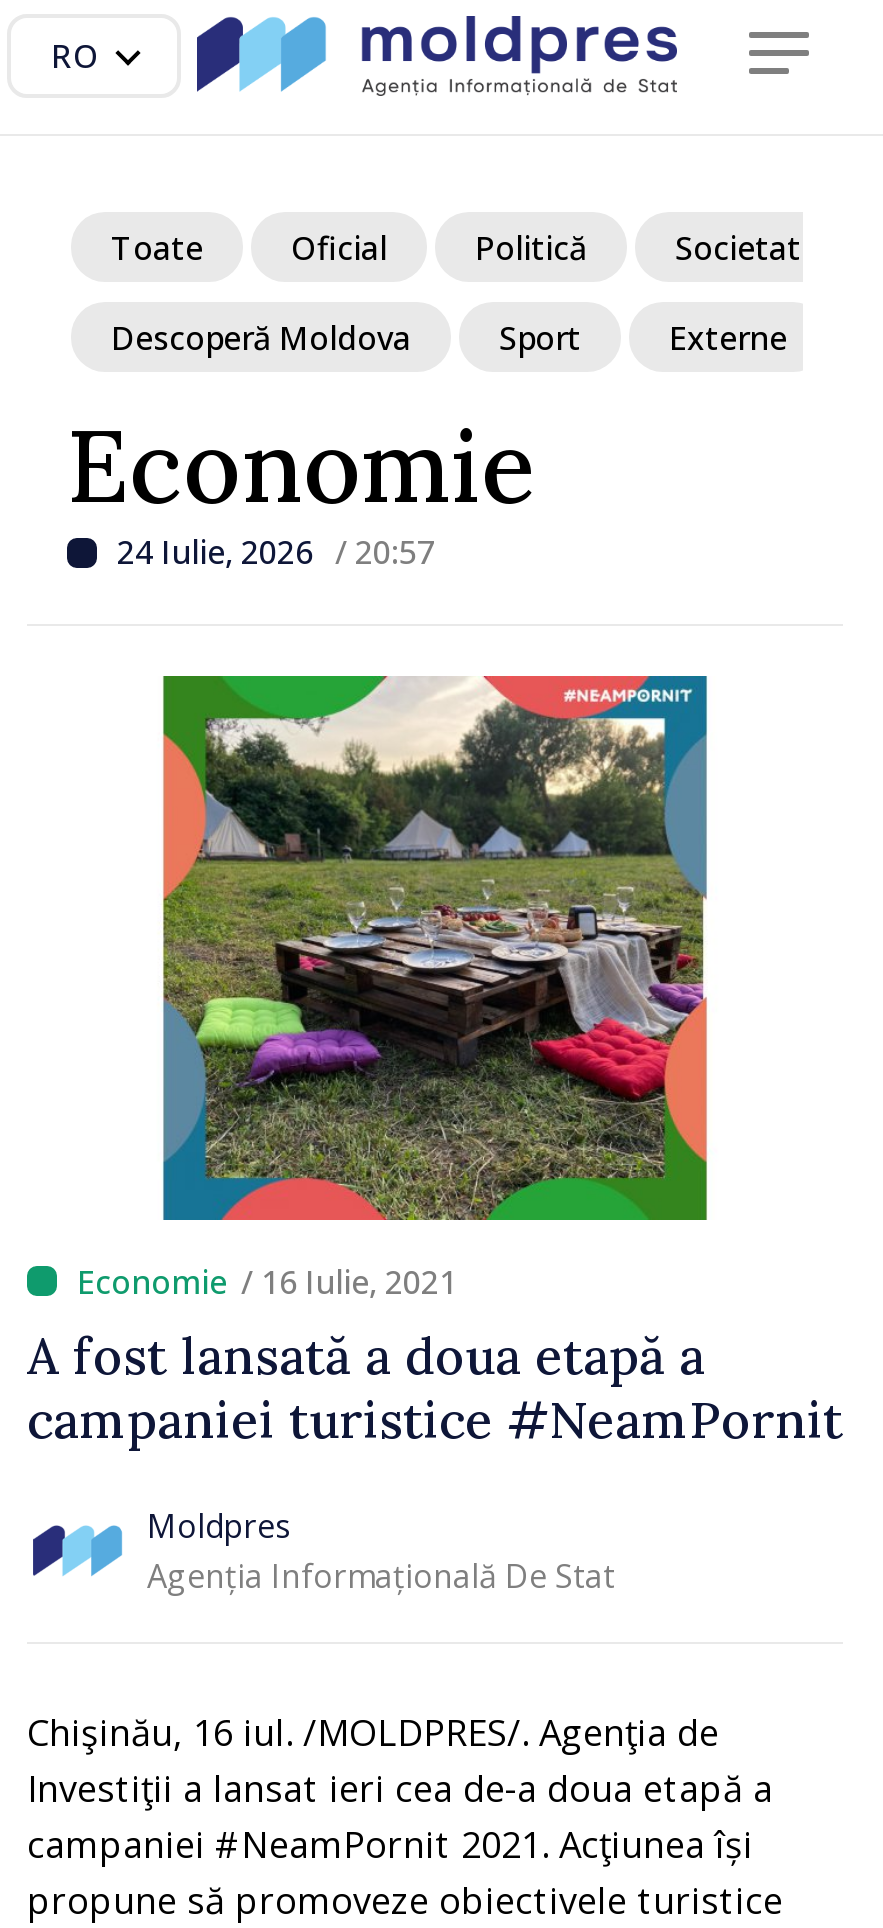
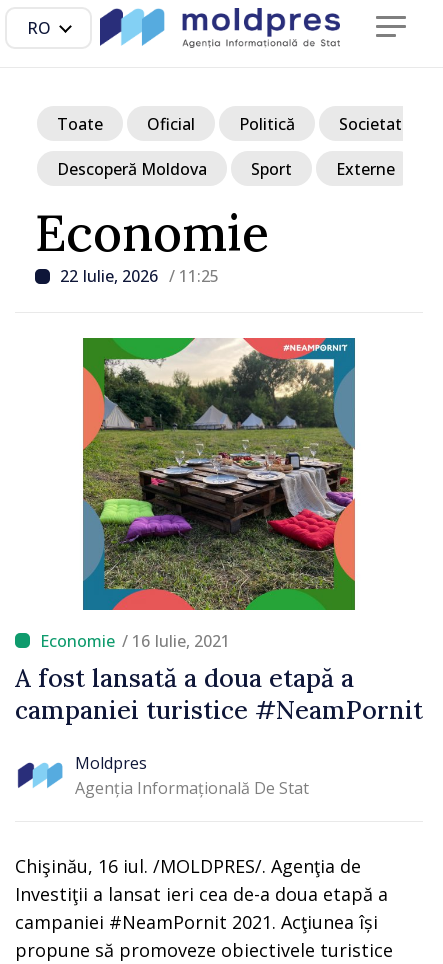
[117,530,435,574] 24 Iulie, 2026 / 20:57 -> [60,265,219,287] 22 Iulie, 2026 / 11:25

